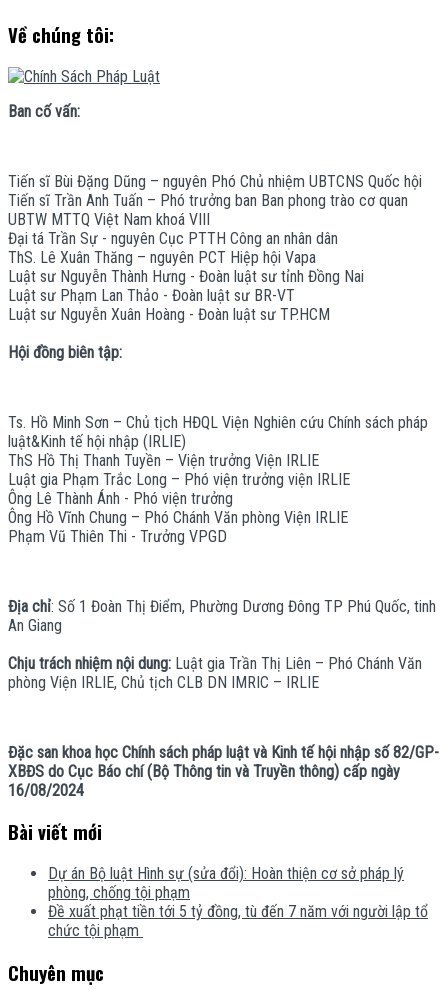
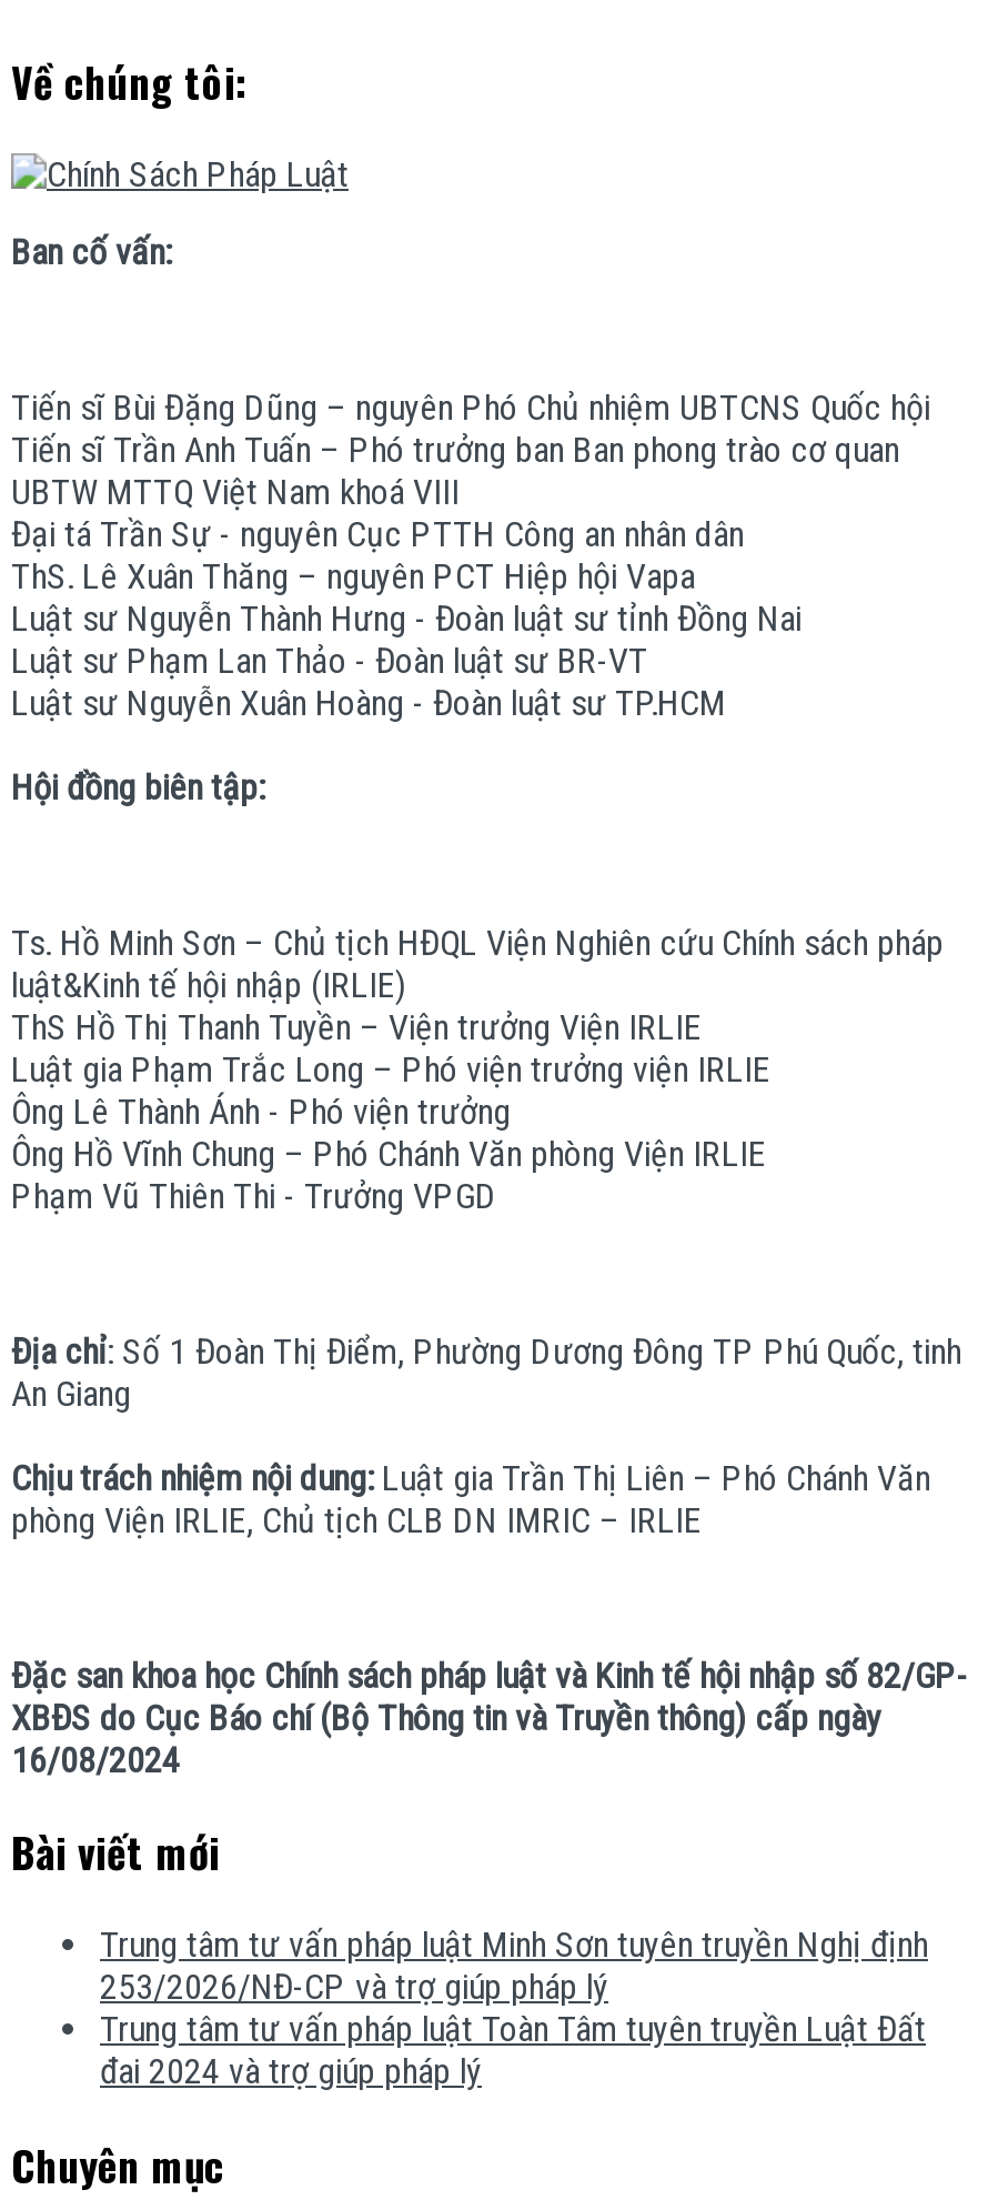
[48,864,428,940] Dự án Bộ luật Hình sự (sửa đổi): Hoàn thiện cơ sở pháp lý | phòng, chống tội phạm | Đề xuất phạt tiền tới 5 tỷ đồng, tù đến 7 năm với người lập tổ | chức tội phạm -> [100,1923,928,2092] Trung tâm tư vấn pháp luật Minh Sơn tuyên truyền Nghị định | 253/2026/NĐ-CP và trợ giúp pháp lý | Trung tâm tư vấn pháp luật Toàn Tâm tuyên truyền Luật Đất | đai 2024 và trợ giúp pháp lý

